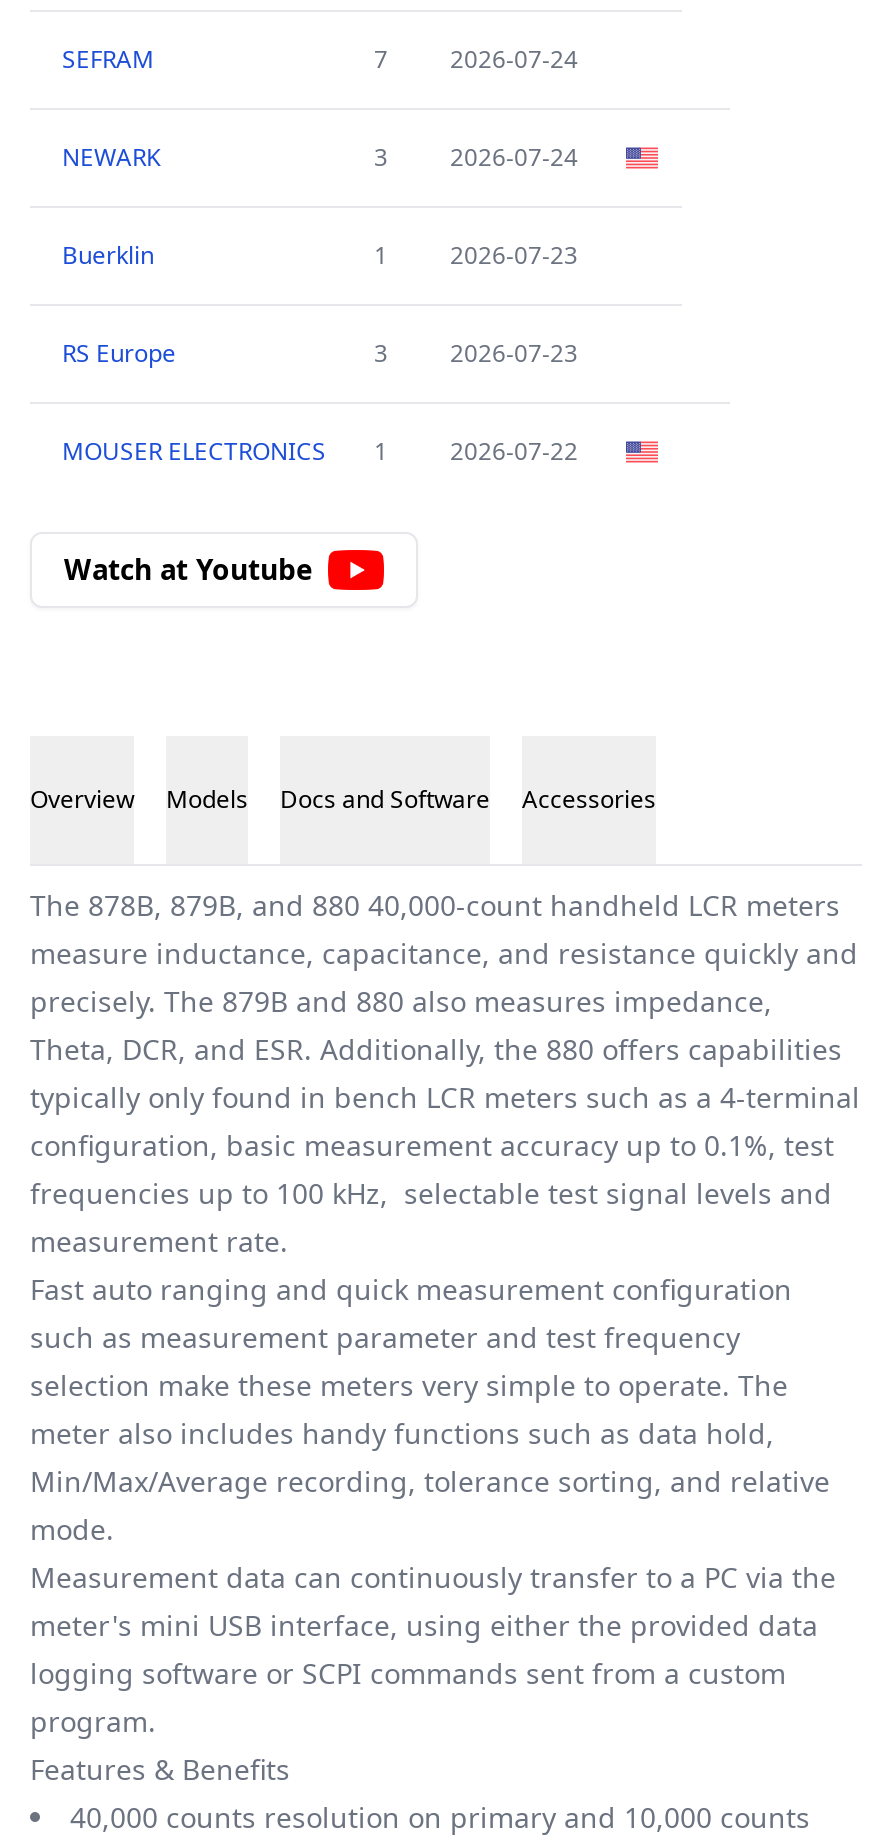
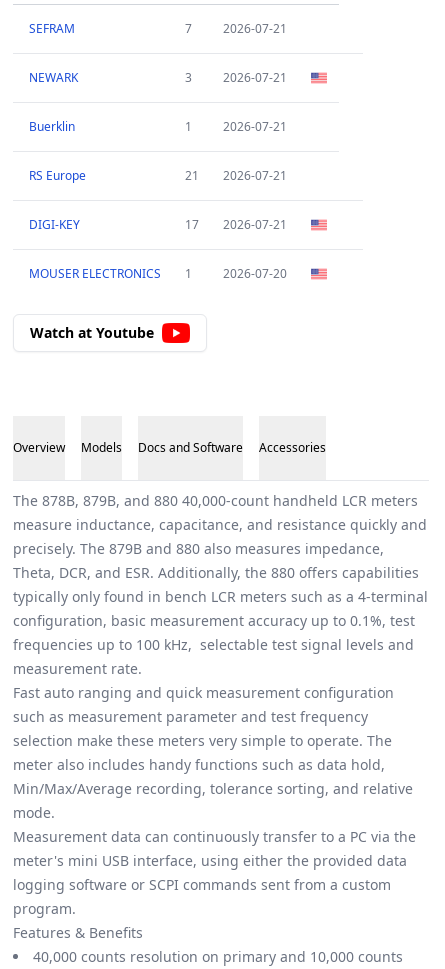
[374,43,578,77] 7 2026-07-24 -> [185,20,287,37] 7 2026-07-21
[374,141,578,175] 3 2026-07-24 -> [185,69,287,86] 3 2026-07-21
[374,239,578,273] 1 2026-07-23 -> [185,118,287,135] 1 2026-07-21
[374,337,578,371] 3 | 2026-07-23 -> [29,167,287,233] 21 | 2026-07-21 | DIGI-KEY | 17 | 2026-07-21
[62,435,578,469] MOUSER ELECTRONICS 1 2026-07-22 -> [29,265,287,282] MOUSER ELECTRONICS 1 2026-07-20

